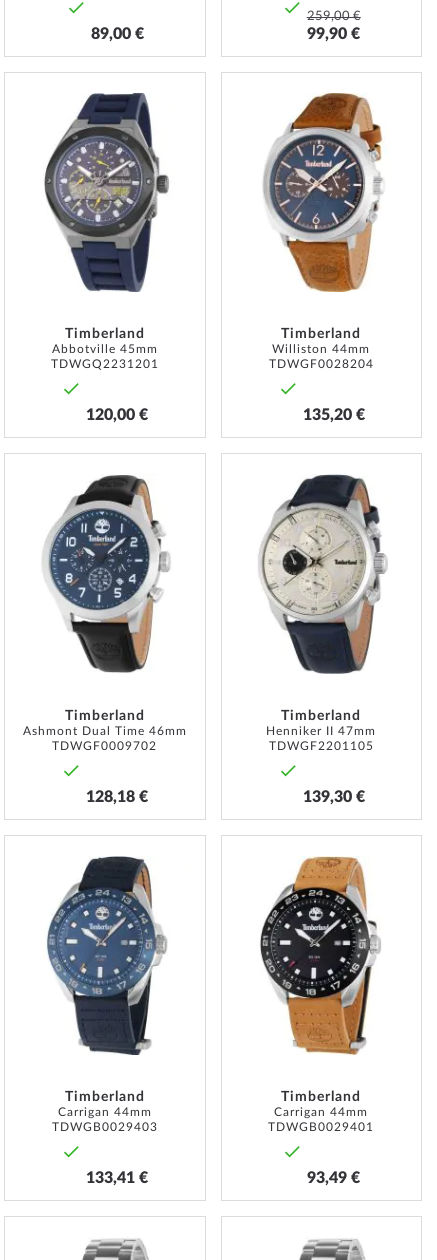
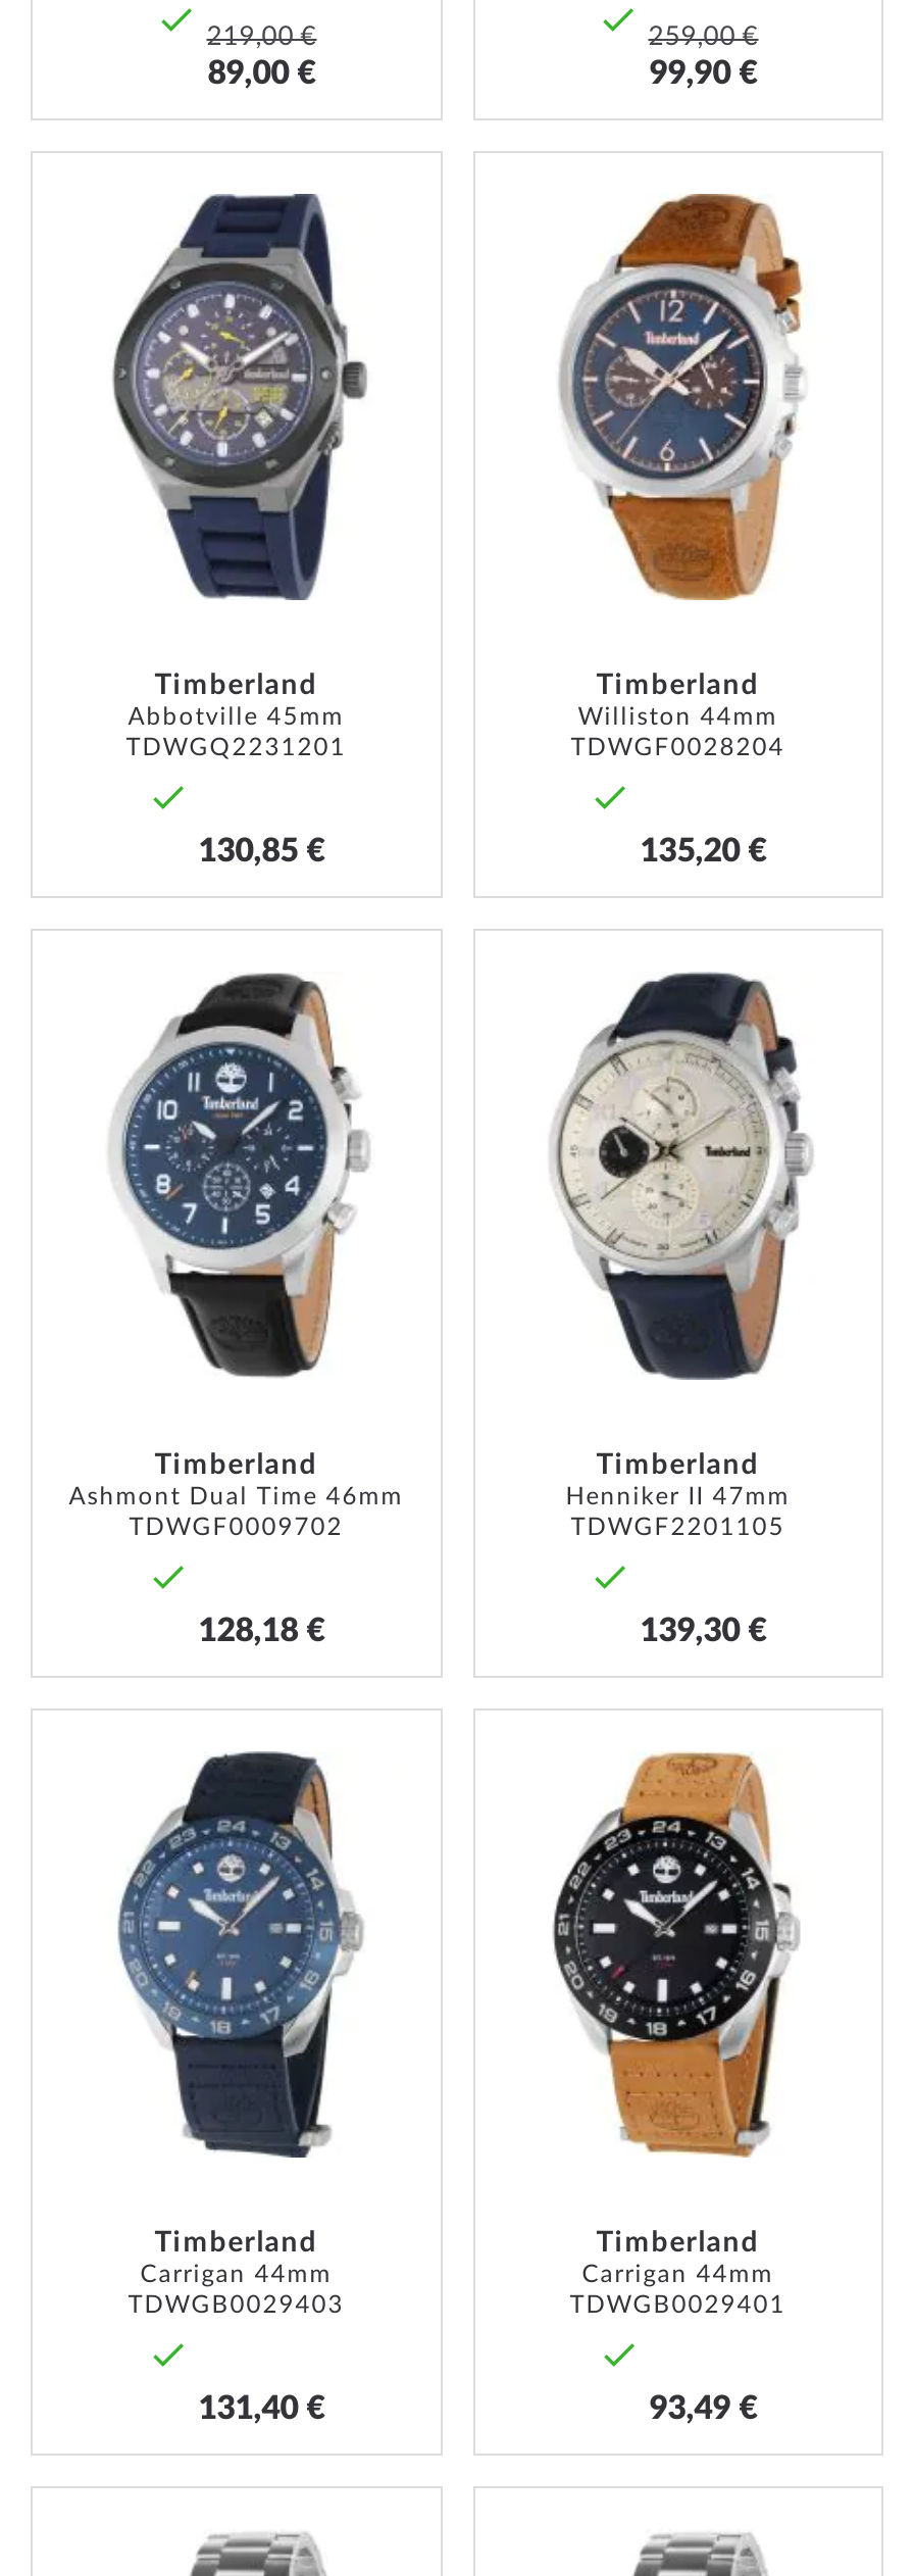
none -> [206,23,317,50] 219,00 €
[86,407,148,423] 120,00 € -> [198,835,325,868] 130,85 €
[86,1170,148,1186] 133,41 € -> [198,2392,325,2425] 131,40 €

